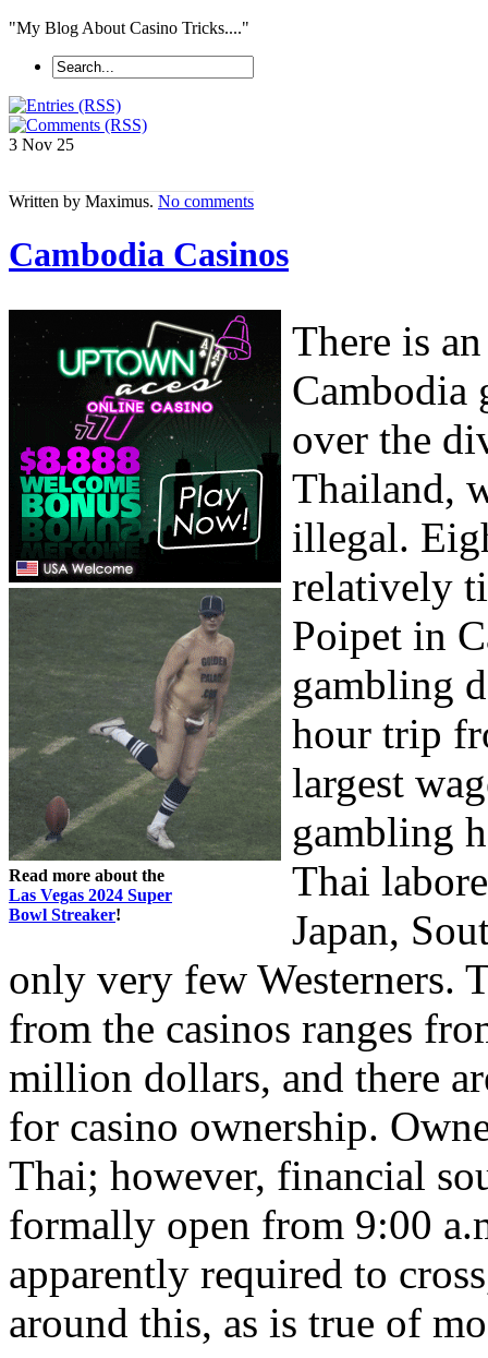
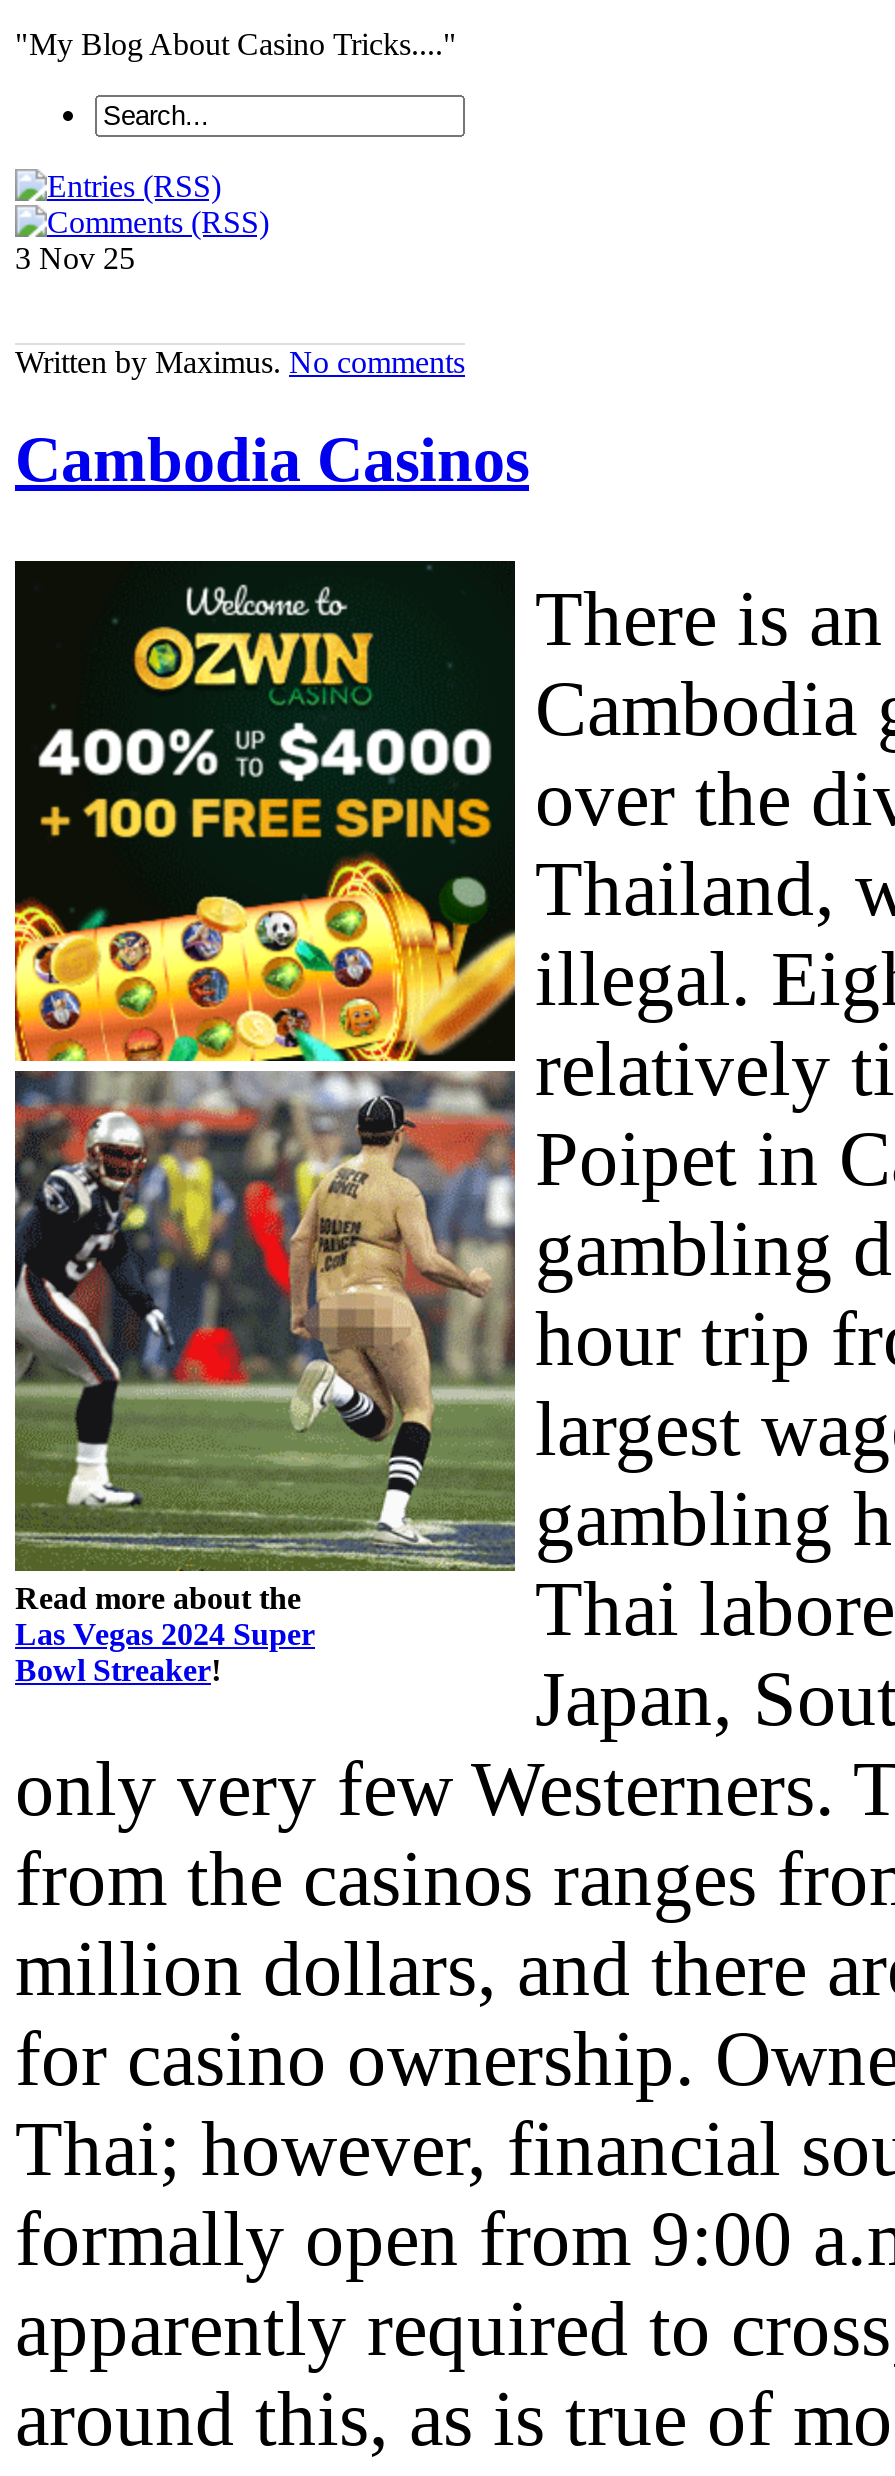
[8,312,282,861] [image] -> [13,567,517,1571] [image]

